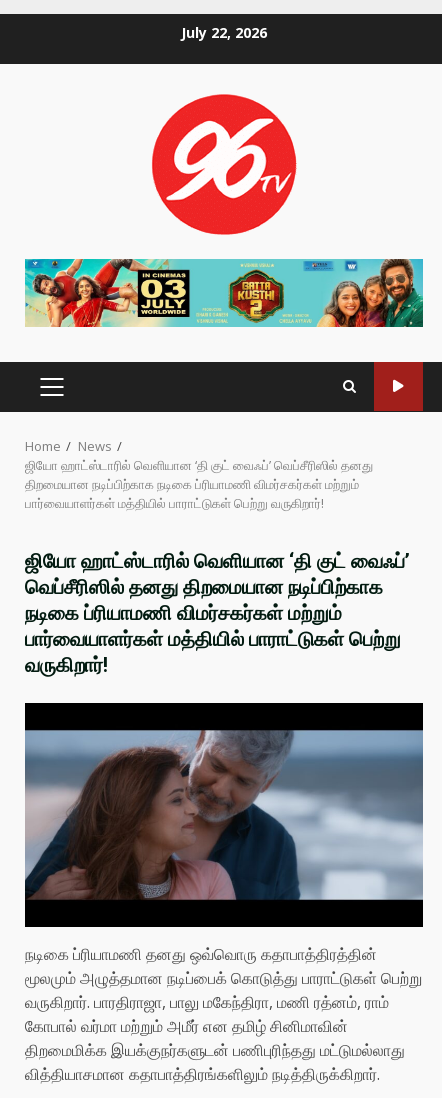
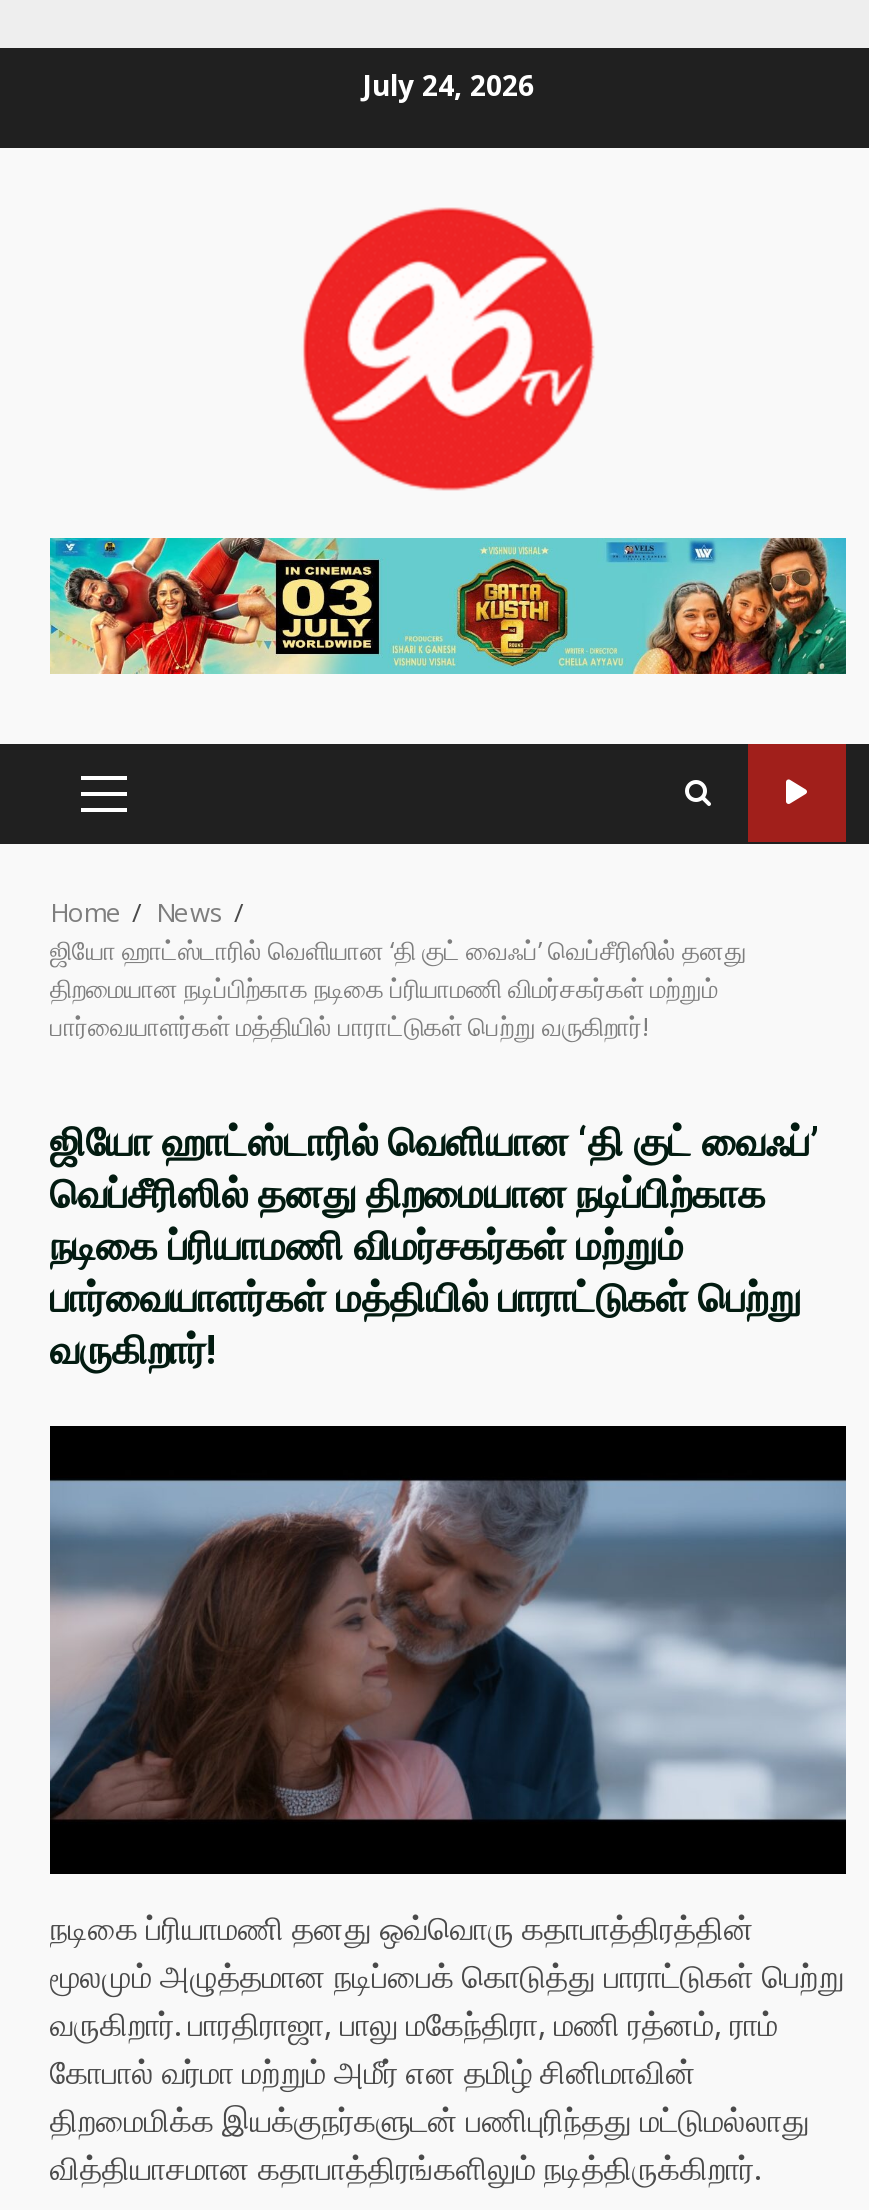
[181,22,267,41] July 22, 2026 -> [362,65,534,103] July 24, 2026

